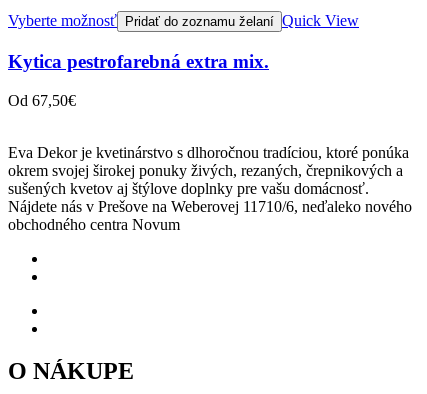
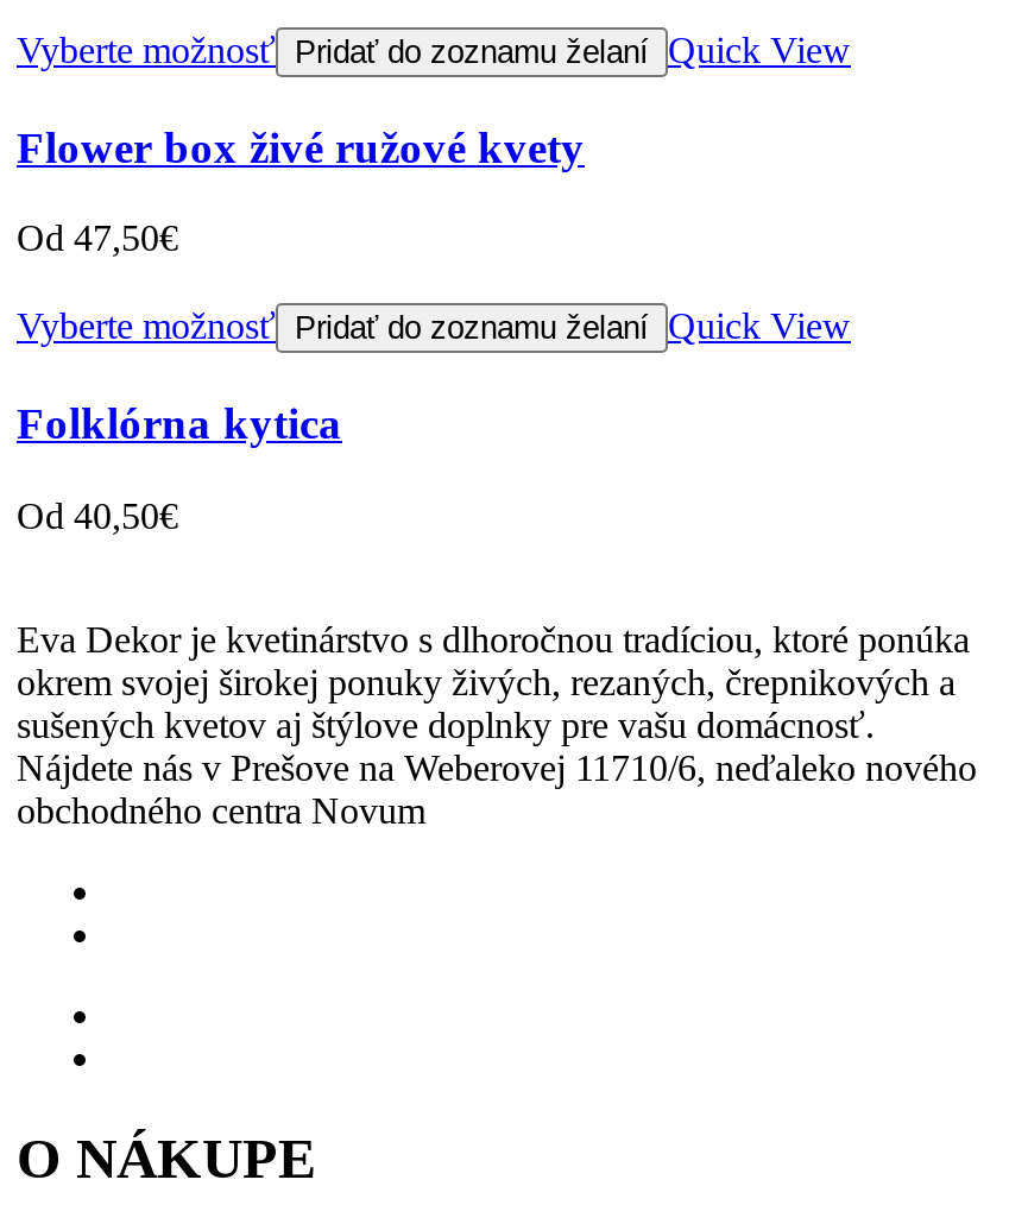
[8,51,269,109] Kytica pestrofarebná extra mix. | Od 67,50€ -> [17,121,851,535] Flower box živé ružové kvety | Od 47,50€ | Vyberte možnosť Pridať do zoznamu želaní Quick View | Folklórna kytica | Od 40,50€

